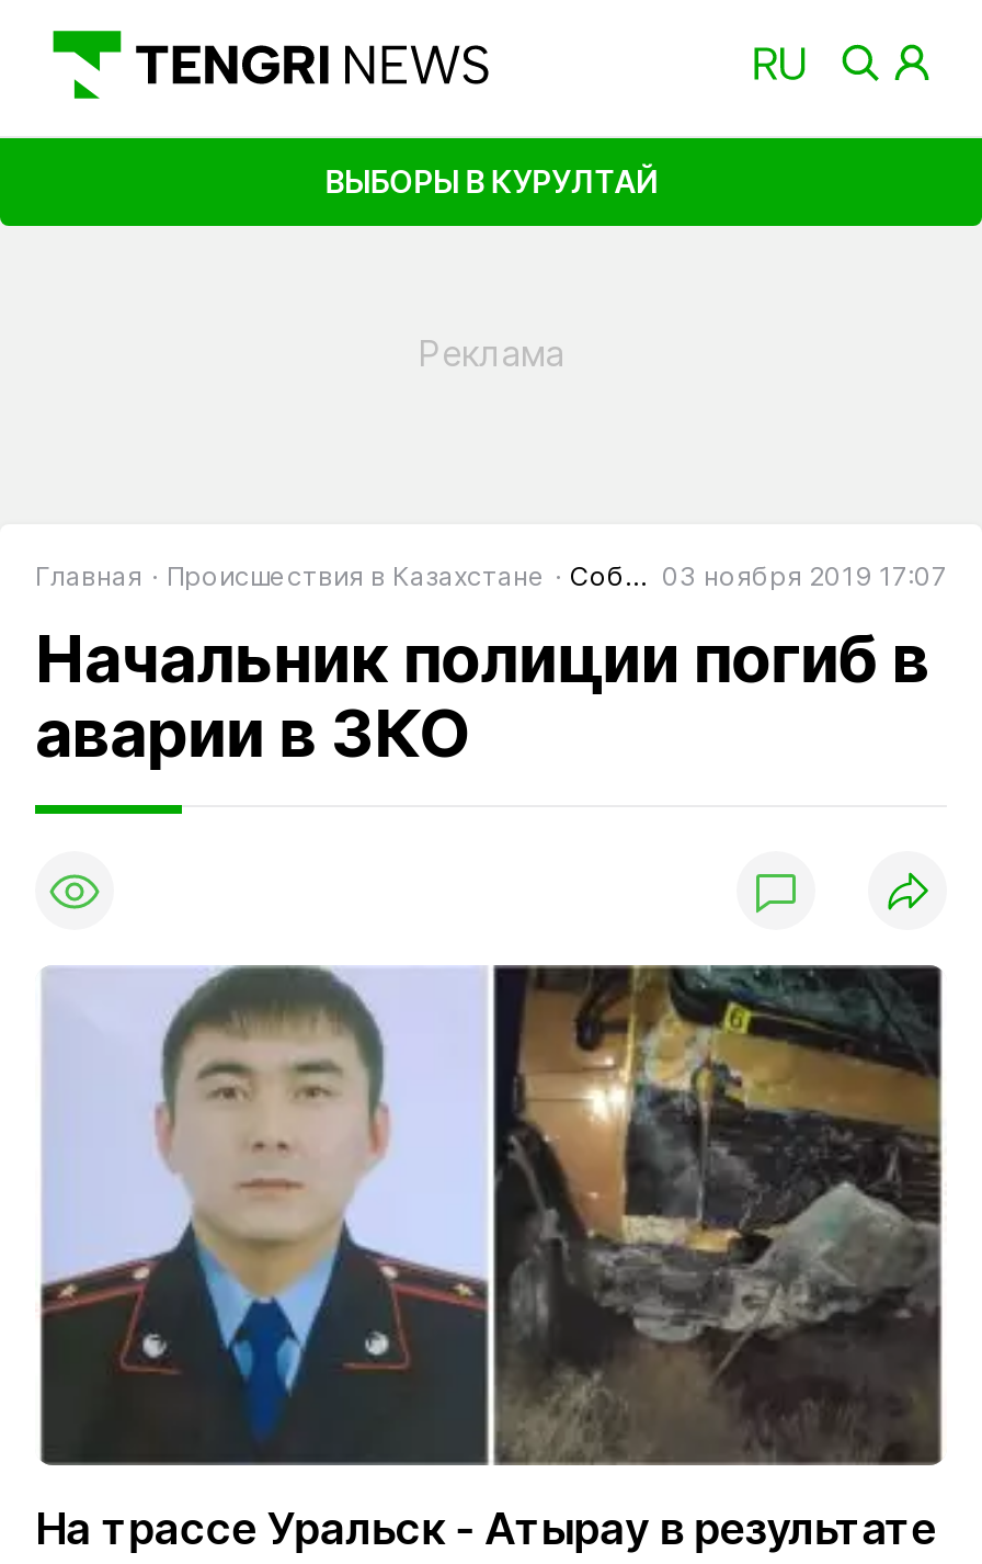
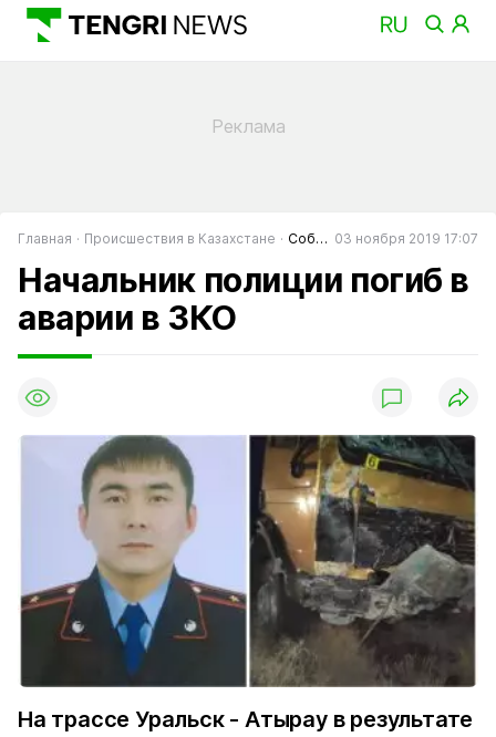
[325,162,657,199] ВЫБОРЫ В КУРУЛТАЙ -> none

